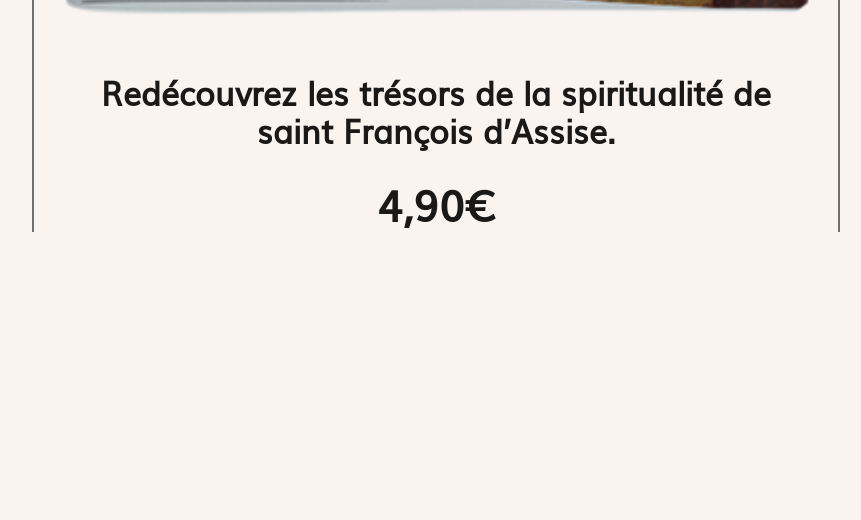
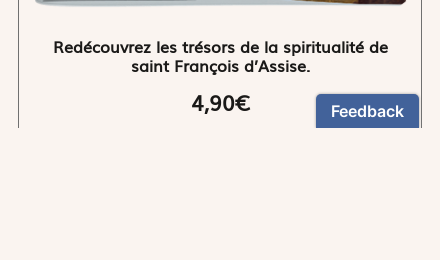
none -> [314,92,423,129] [image]

